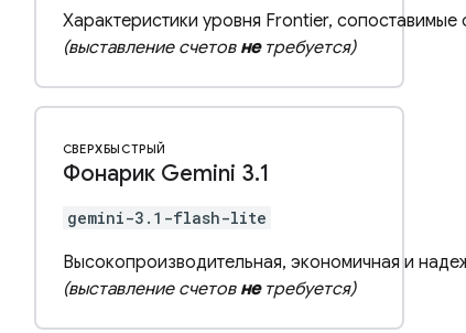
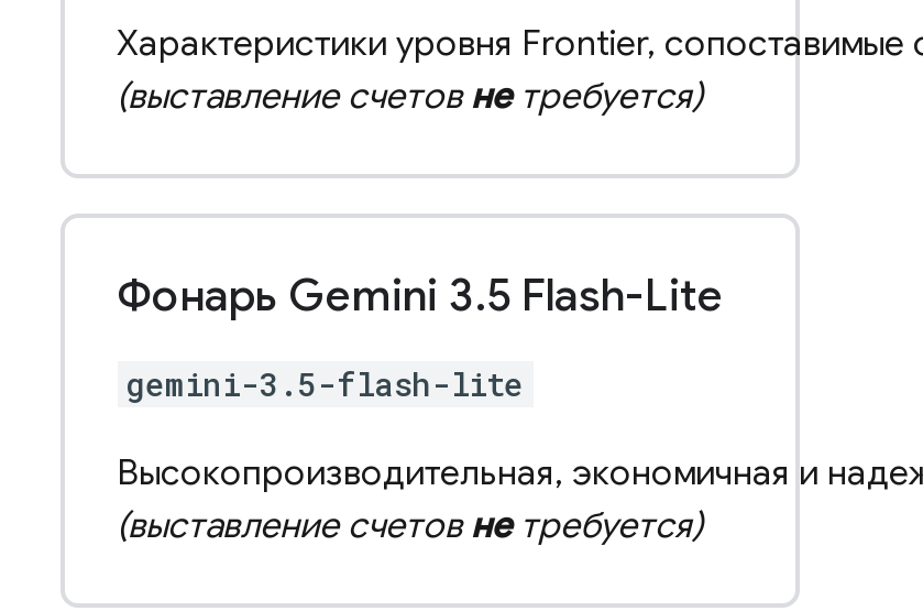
[62,141,269,187] СВЕРХБЫСТРЫЙ | Фонарик Gemini 3.1 -> [117,268,724,323] Фонарь Gemini 3.5 Flash-Lite
[67,207,266,228] gemini-3.1-flash-lite -> [125,362,524,404] gemini-3.5-flash-lite

